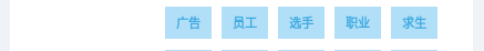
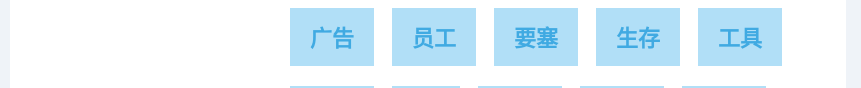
[289,14,426,31] 选手 | 职业 | 求生 -> [514,22,762,52] 要塞 | 生存 | 工具

